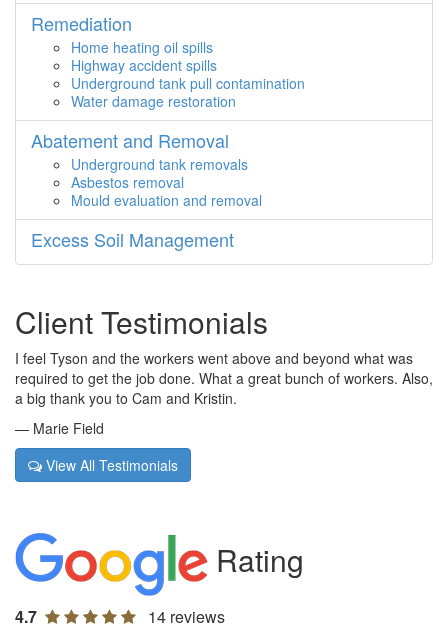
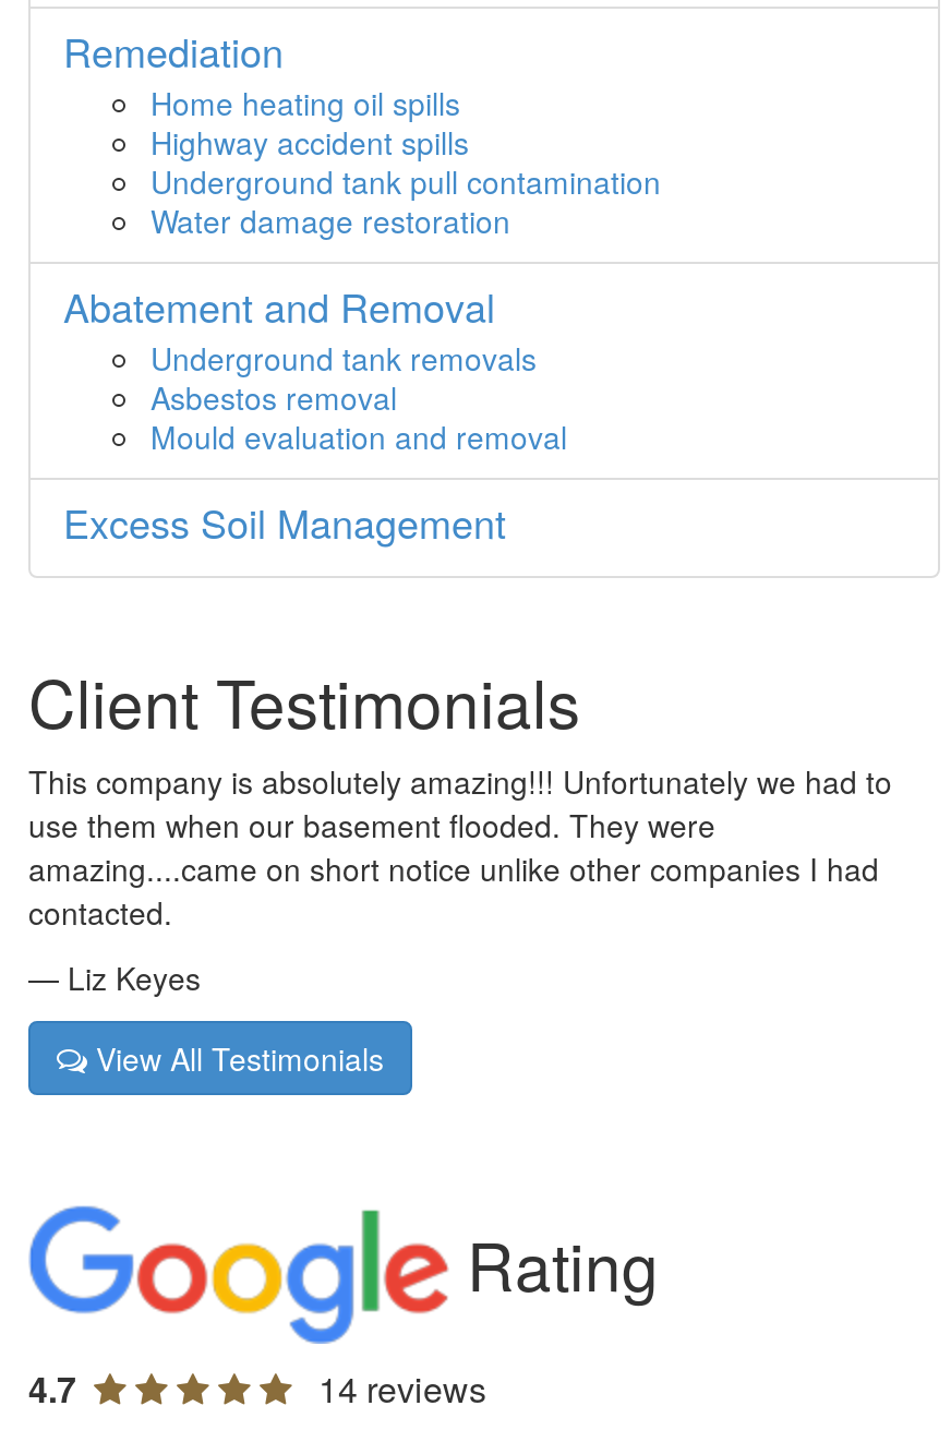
[15,348,433,408] I feel Tyson and the workers went above and beyond what was | required to get the job done. What a great bunch of workers. Also, | a big thank you to Cam and Kristin. -> [28,759,892,933] This company is absolutely amazing!!! Unfortunately we had to | use them when our basement flooded. They were | amazing....came on short notice unlike other companies I had | contacted.
[15,418,104,438] — Marie Field -> [28,955,201,999] — Liz Keyes

